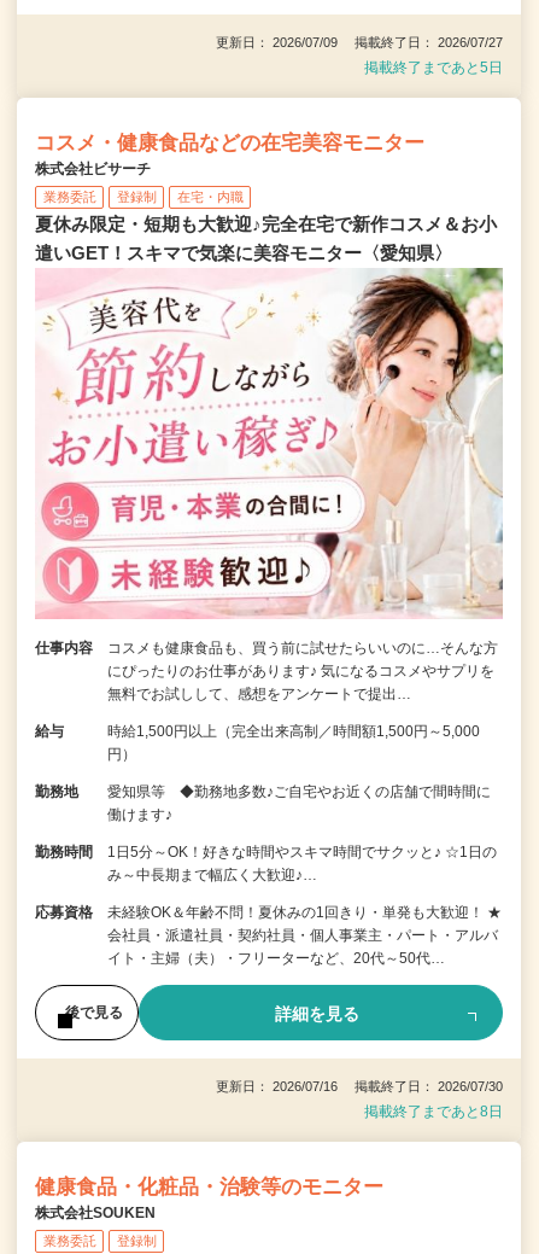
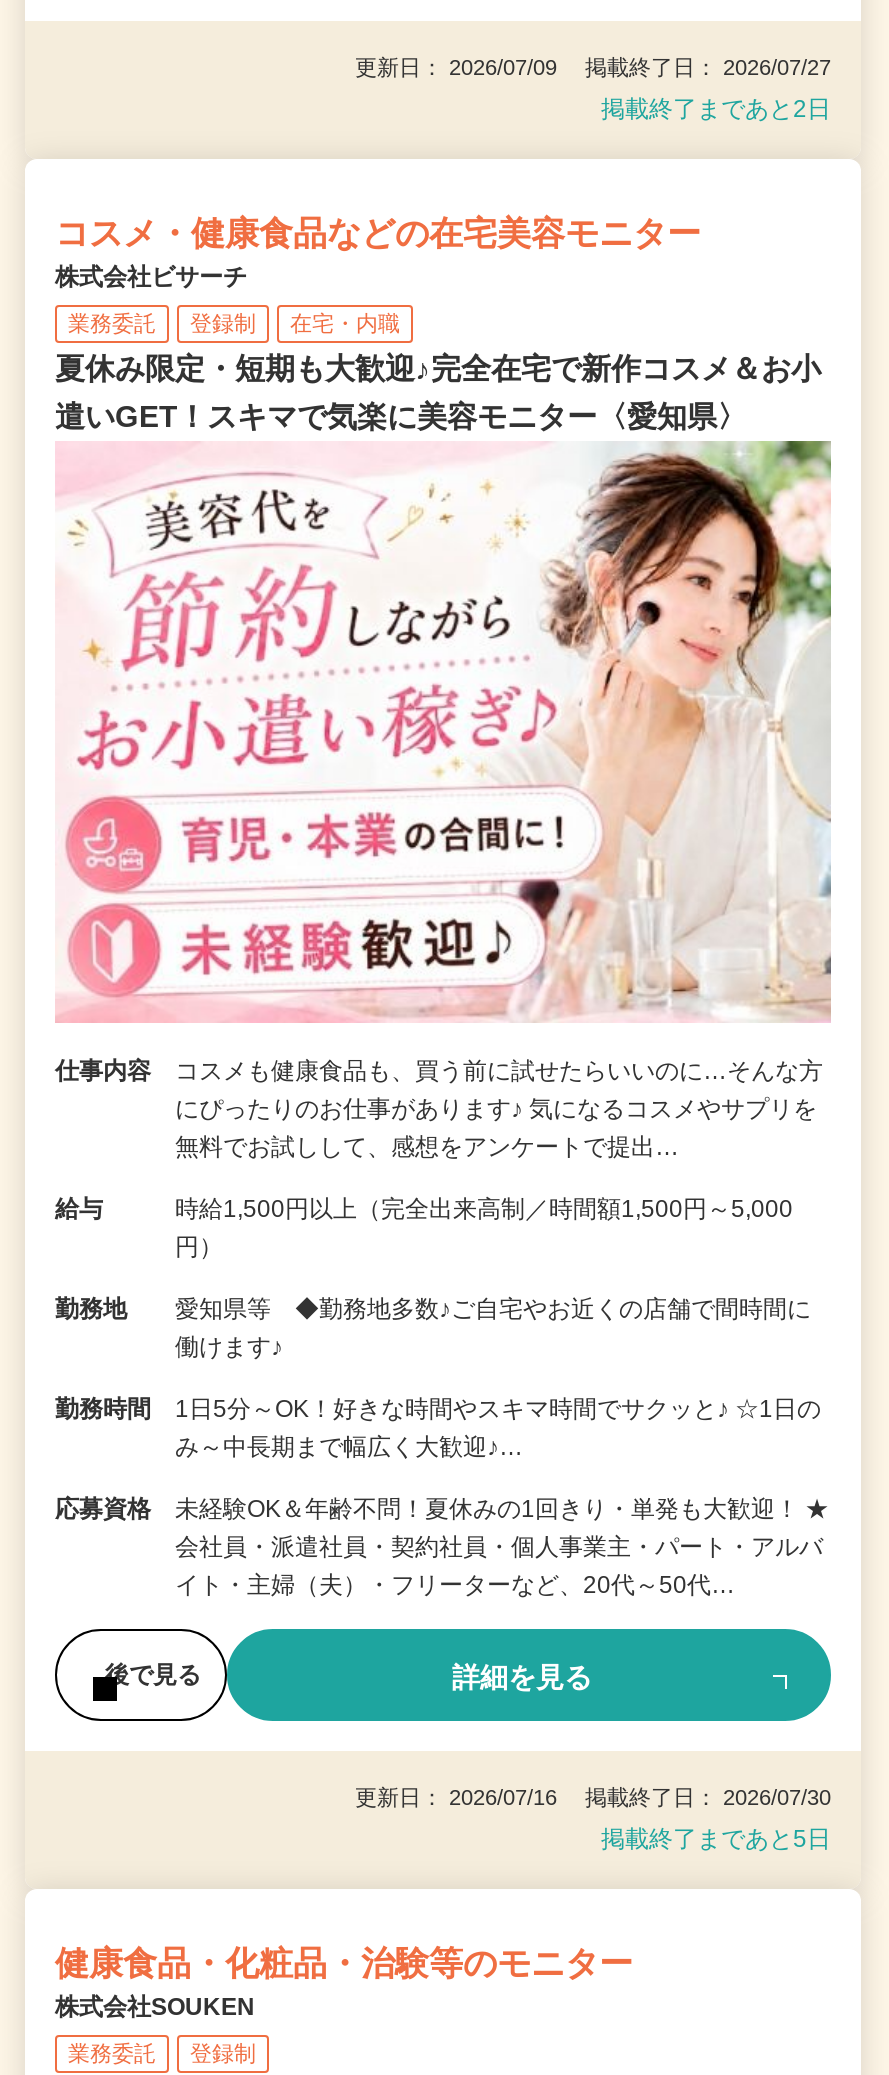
none -> [601,95,831,123] 掲載終了まであと2日
moved [364,59,503,76] -> [601,1826,831,1854]: 掲載終了まであと5日
[364,1104,503,1121] 掲載終了まであと8日 -> none

